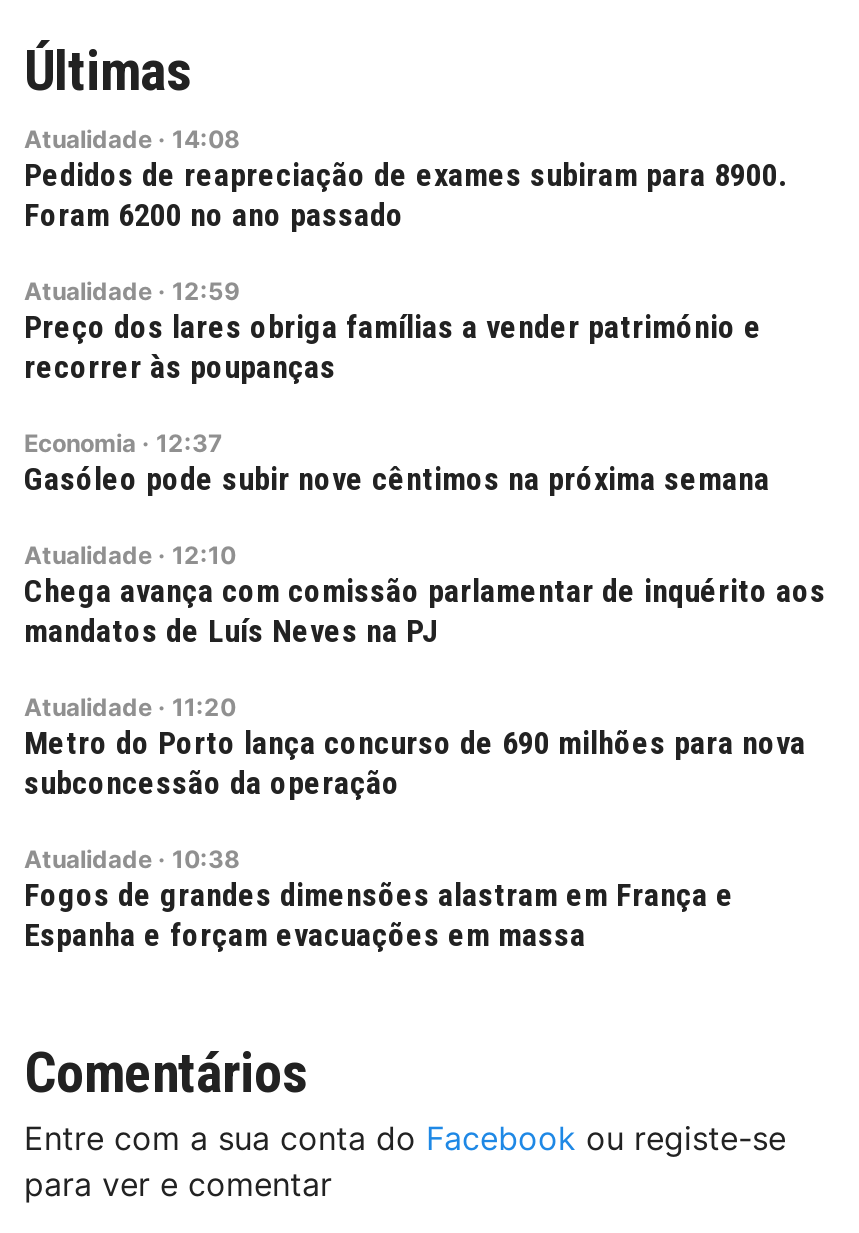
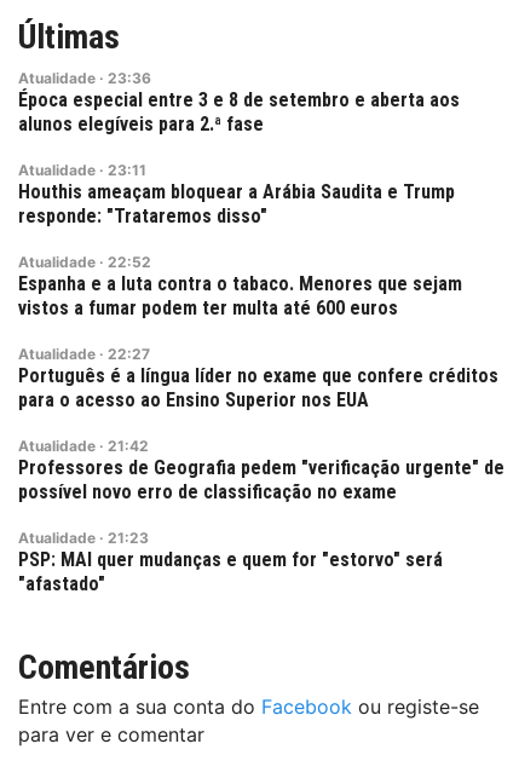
[24,124,786,234] Atualidade · 14:08 | Pedidos de reapreciação de exames subiram para 8900. | Foram 6200 no ano passado -> [18,69,460,135] Atualidade · 23:36 | Época especial entre 3 e 8 de setembro e aberta aos | alunos elegíveis para 2.ª fase
[24,276,762,386] Atualidade · 12:59 | Preço dos lares obriga famílias a vender património e | recorrer às poupanças -> [18,161,455,227] Atualidade · 23:11 | Houthis ameaçam bloquear a Arábia Saudita e Trump | responde: "Trataremos disso"
[24,428,770,498] Economia · 12:37 | Gasóleo pode subir nove cêntimos na próxima semana -> [18,253,462,319] Atualidade · 22:52 | Espanha e a luta contra o tabaco. Menores que sejam | vistos a fumar podem ter multa até 600 euros
[24,540,826,650] Atualidade · 12:10 | Chega avança com comissão parlamentar de inquérito aos | mandatos de Luís Neves na PJ -> [18,345,498,411] Atualidade · 22:27 | Português é a língua líder no exame que confere créditos | para o acesso ao Ensino Superior nos EUA
[24,692,806,802] Atualidade · 11:20 | Metro do Porto lança concurso de 690 milhões para nova | subconcessão da operação -> [18,437,504,503] Atualidade · 21:42 | Professores de Geografia pedem "verificação urgente" de | possível novo erro de classificação no exame
[24,844,734,954] Atualidade · 10:38 | Fogos de grandes dimensões alastram em França e | Espanha e forçam evacuações em massa -> [18,528,443,595] Atualidade · 21:23 | PSP: MAI quer mudanças e quem for "estorvo" será | "afastado"

